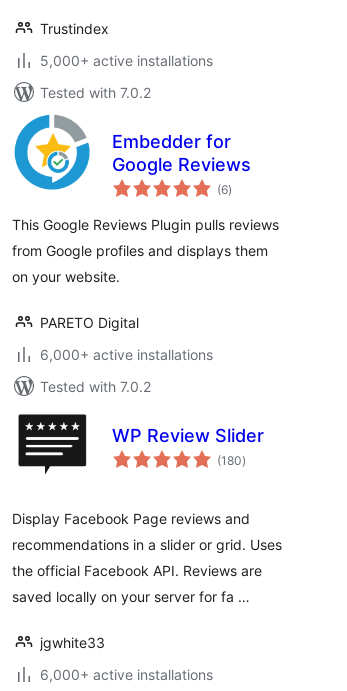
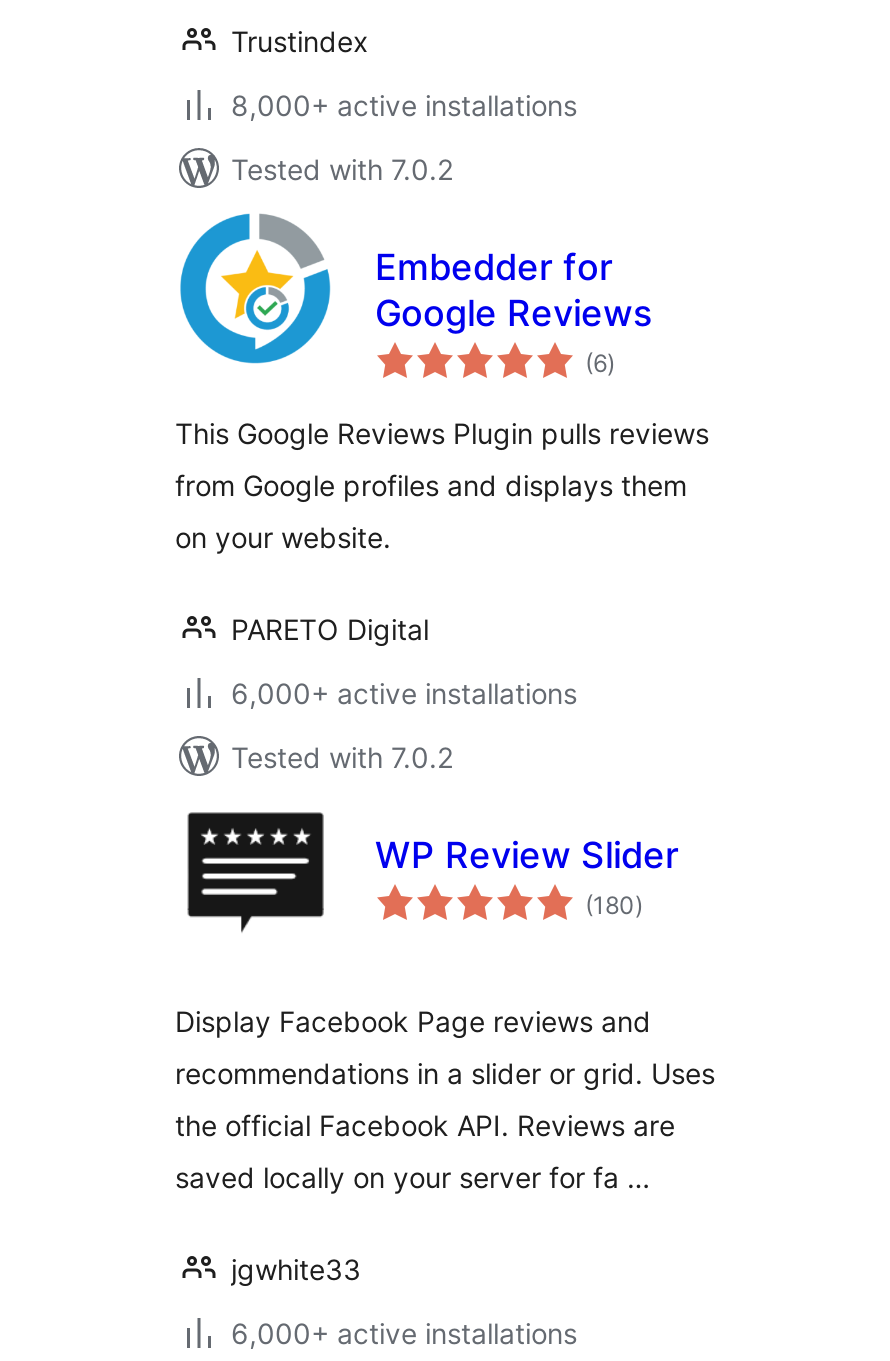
[40,52,213,69] 5,000+ active installations -> [231,88,577,122] 8,000+ active installations

